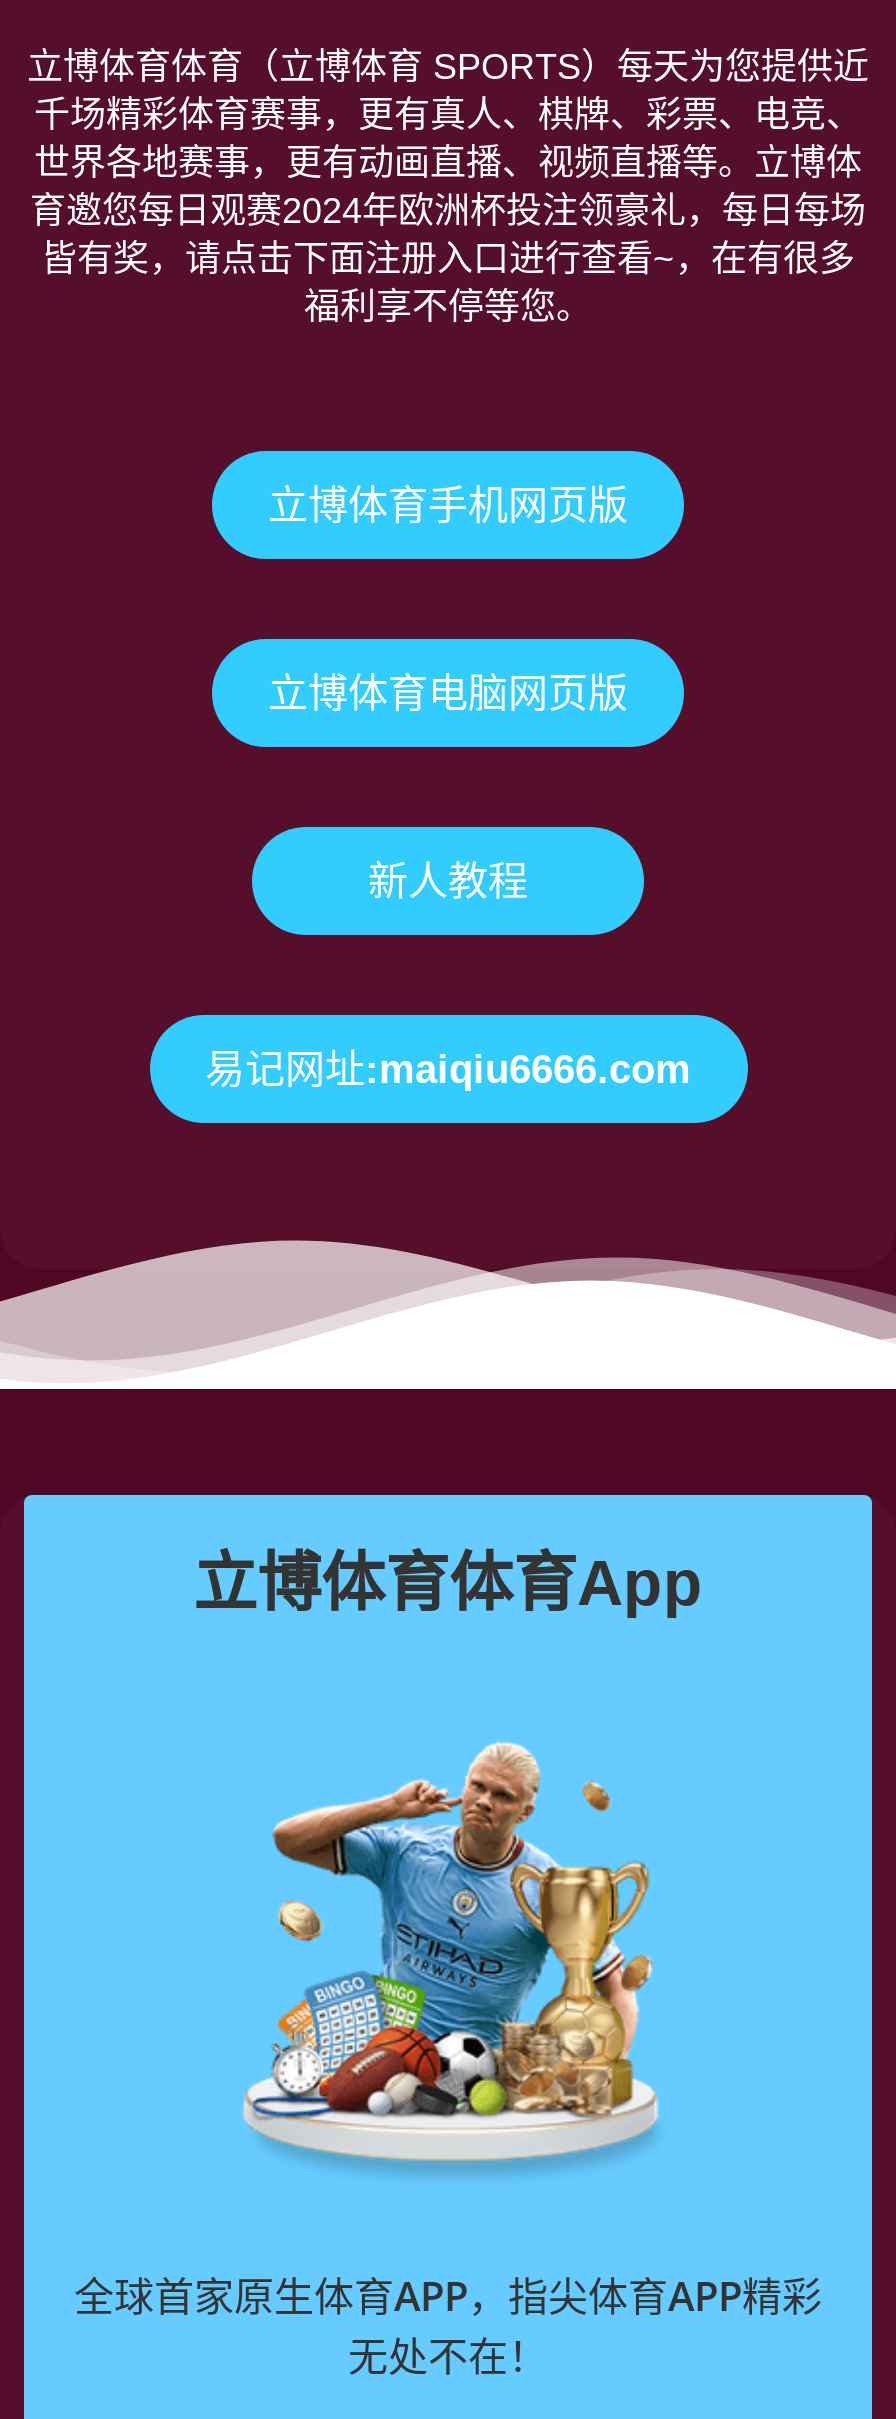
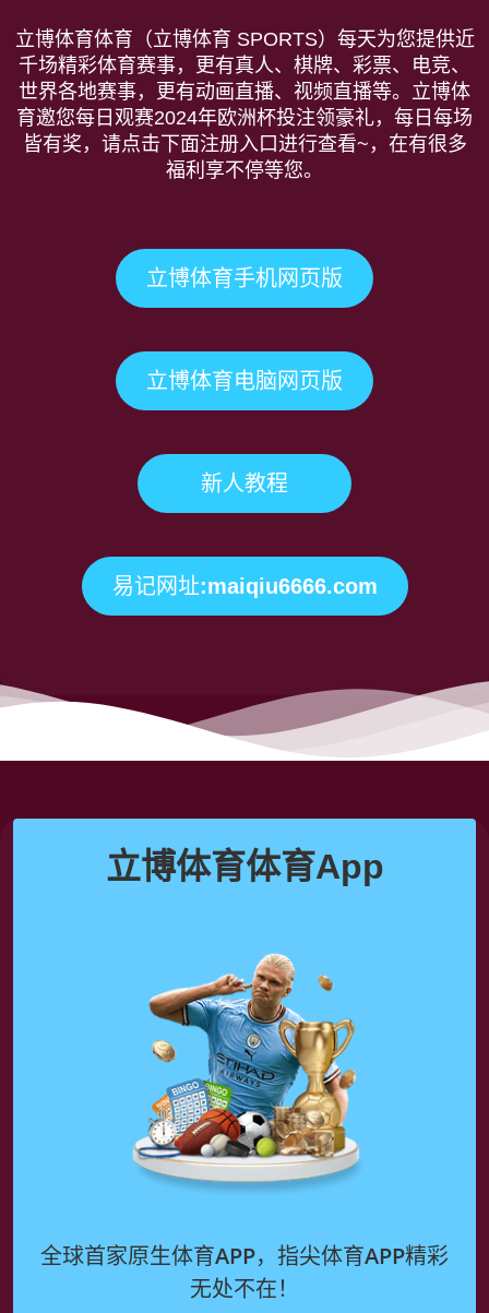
[6,1239,890,1371] [image] -> [3,680,486,750] [image]

